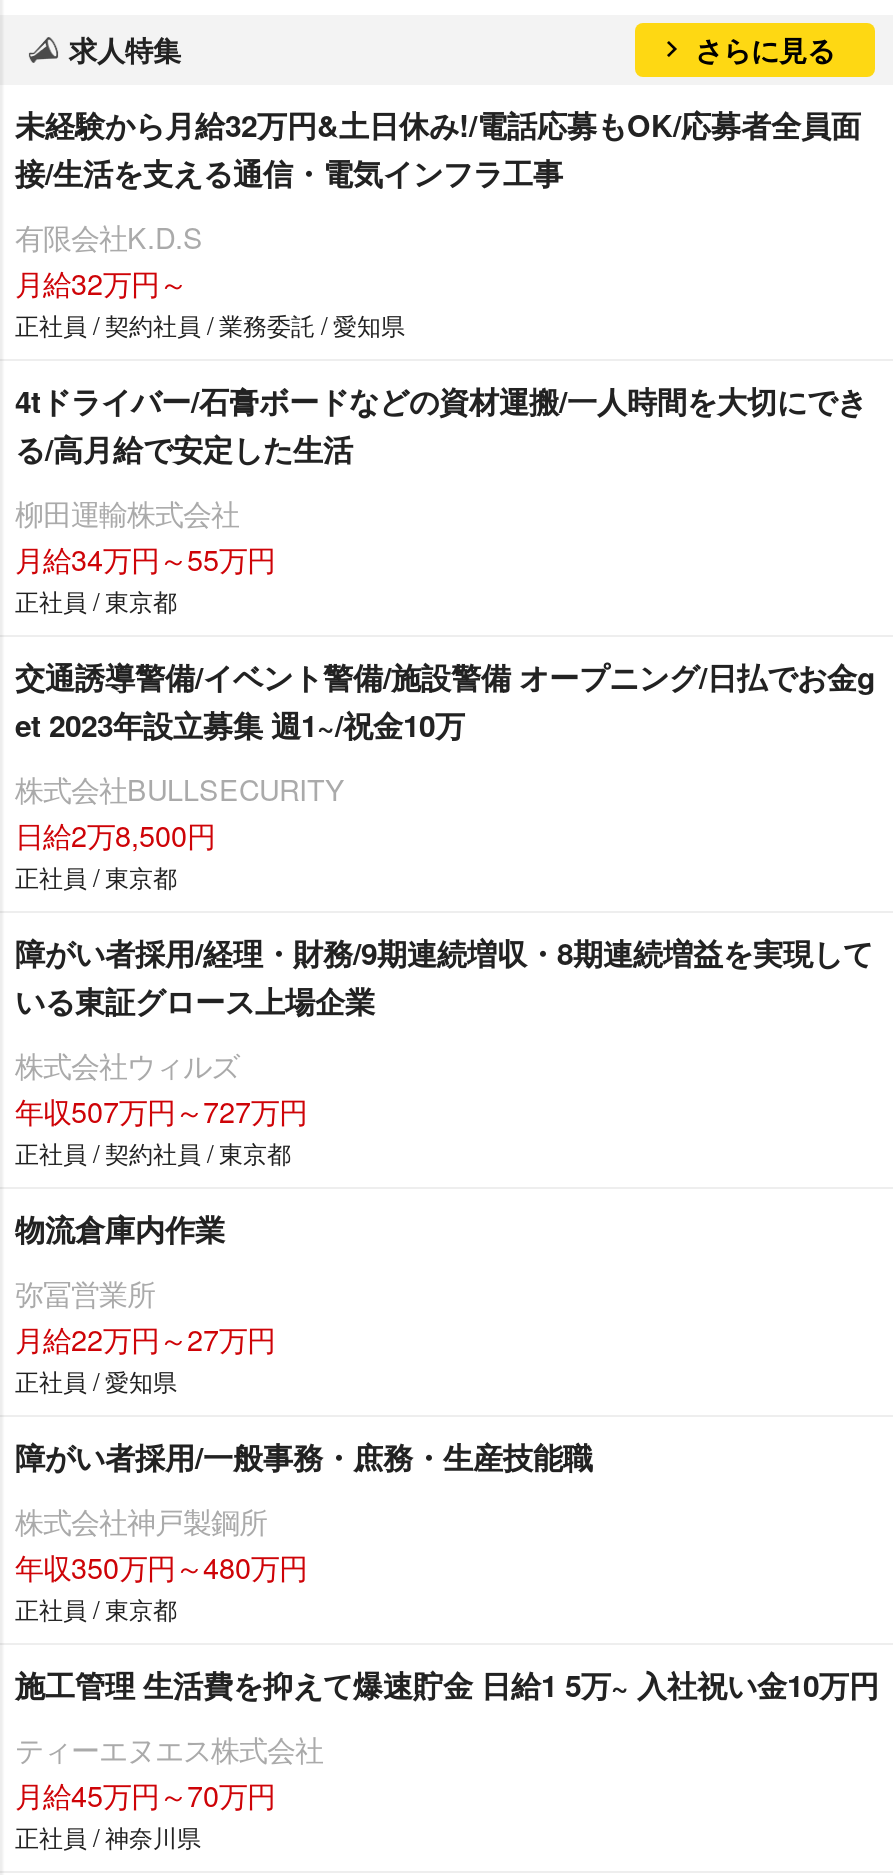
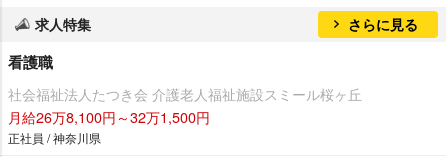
[15,102,879,1814] 未経験から月給32万円&土日休み!/電話応募もOK/応募者全員面 | 接/生活を支える通信・電気インフラ工事 | 有限会社K.D.S | 月給32万円～ | 正社員 / 契約社員 / 業務委託 / 愛知県 | 4tドライバー/石膏ボードなどの資材運搬/一人時間を大切にでき | る/高月給で安定した生活 | 柳田運輸株式会社 | 月給34万円～55万円 | 正社員 / 東京都 | 交通誘導警備/イベント警備/施設警備 オープニング/日払でお金g | et 2023年設立募集 週1~/祝金10万 | 株式会社BULLSECURITY | 日給2万8,500円 | 正社員 / 東京都 | 障がい者採用/経理・財務/9期連続増収・8期連続増益を実現して | いる東証グロース上場企業 | 株式会社ウィルズ | 年収507万円～727万円 | 正社員 / 契約社員 / 東京都 | 物流倉庫内作業 | 弥冨営業所 | 月給22万円～27万円 | 正社員 / 愛知県 | 障がい者採用/一般事務・庶務・生産技能職 | 株式会社神戸製鋼所 | 年収350万円～480万円 | 正社員 / 東京都 | 施工管理 生活費を抑えて爆速貯金 日給1 5万~ 入社祝い金10万円 | ティーエヌエス株式会社 | 月給45万円～70万円 -> [8,51,362,127] 看護職 | 社会福祉法人たつき会 介護老人福祉施設スミール桜ヶ丘 | 月給26万8,100円～32万1,500円

